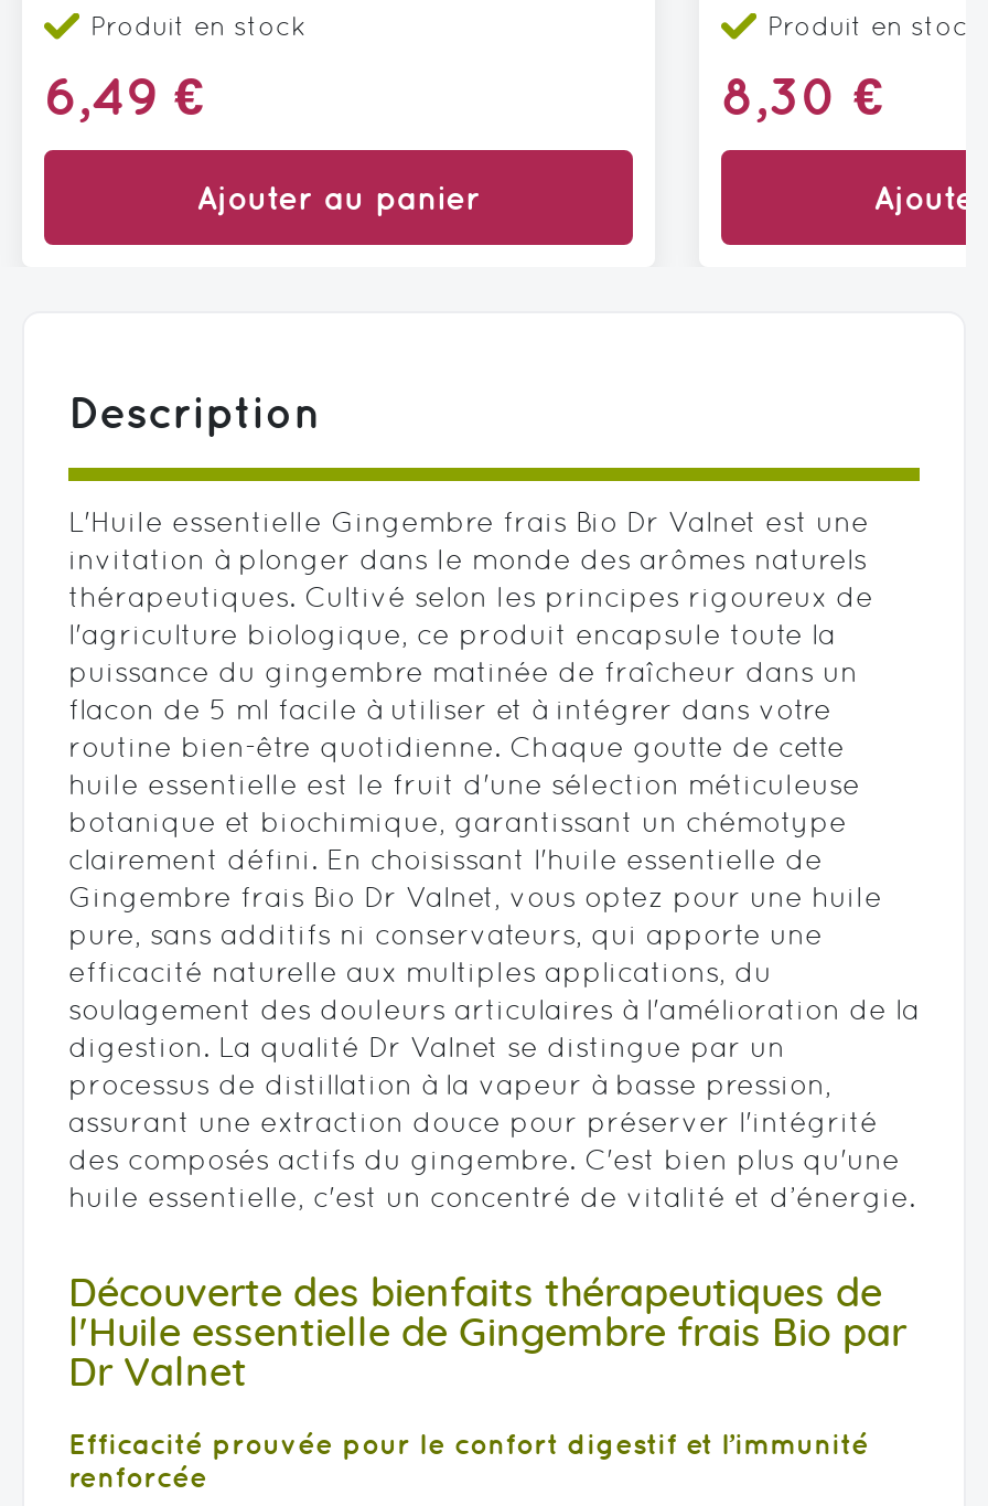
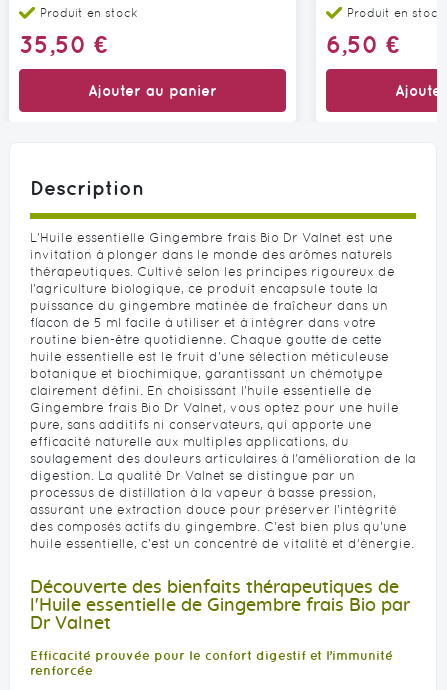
[44,63,203,125] 6,49 € -> [19,30,107,58] 35,50 €
[721,63,882,125] 8,30 € -> [326,30,399,58] 6,50 €

